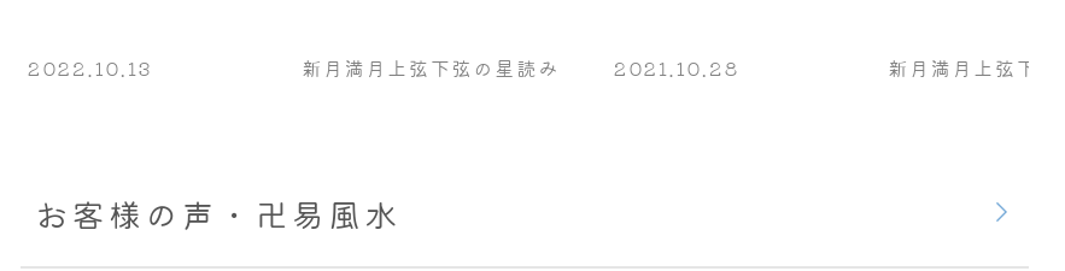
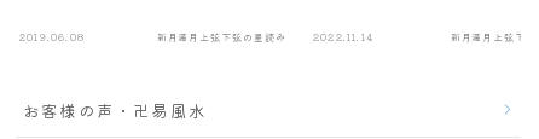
[28,54,151,81] 2022.10.13 -> [19,30,85,44] 2019.06.08
[614,54,739,81] 2021.10.28 -> [313,30,373,44] 2022.11.14

